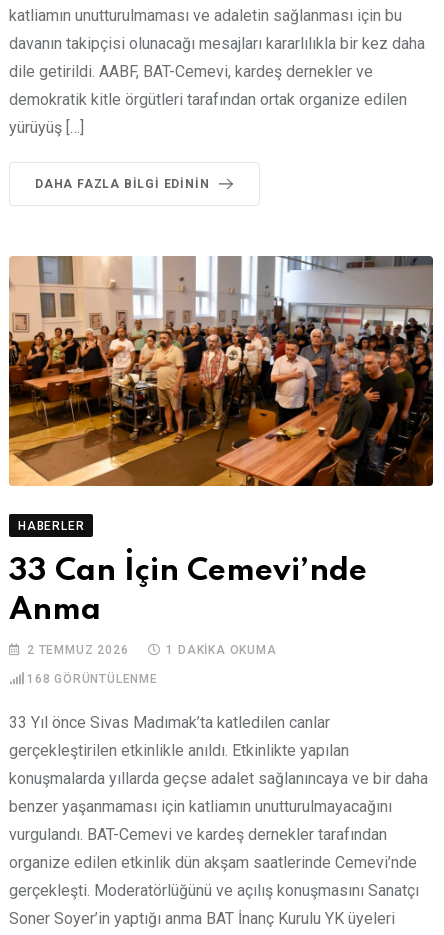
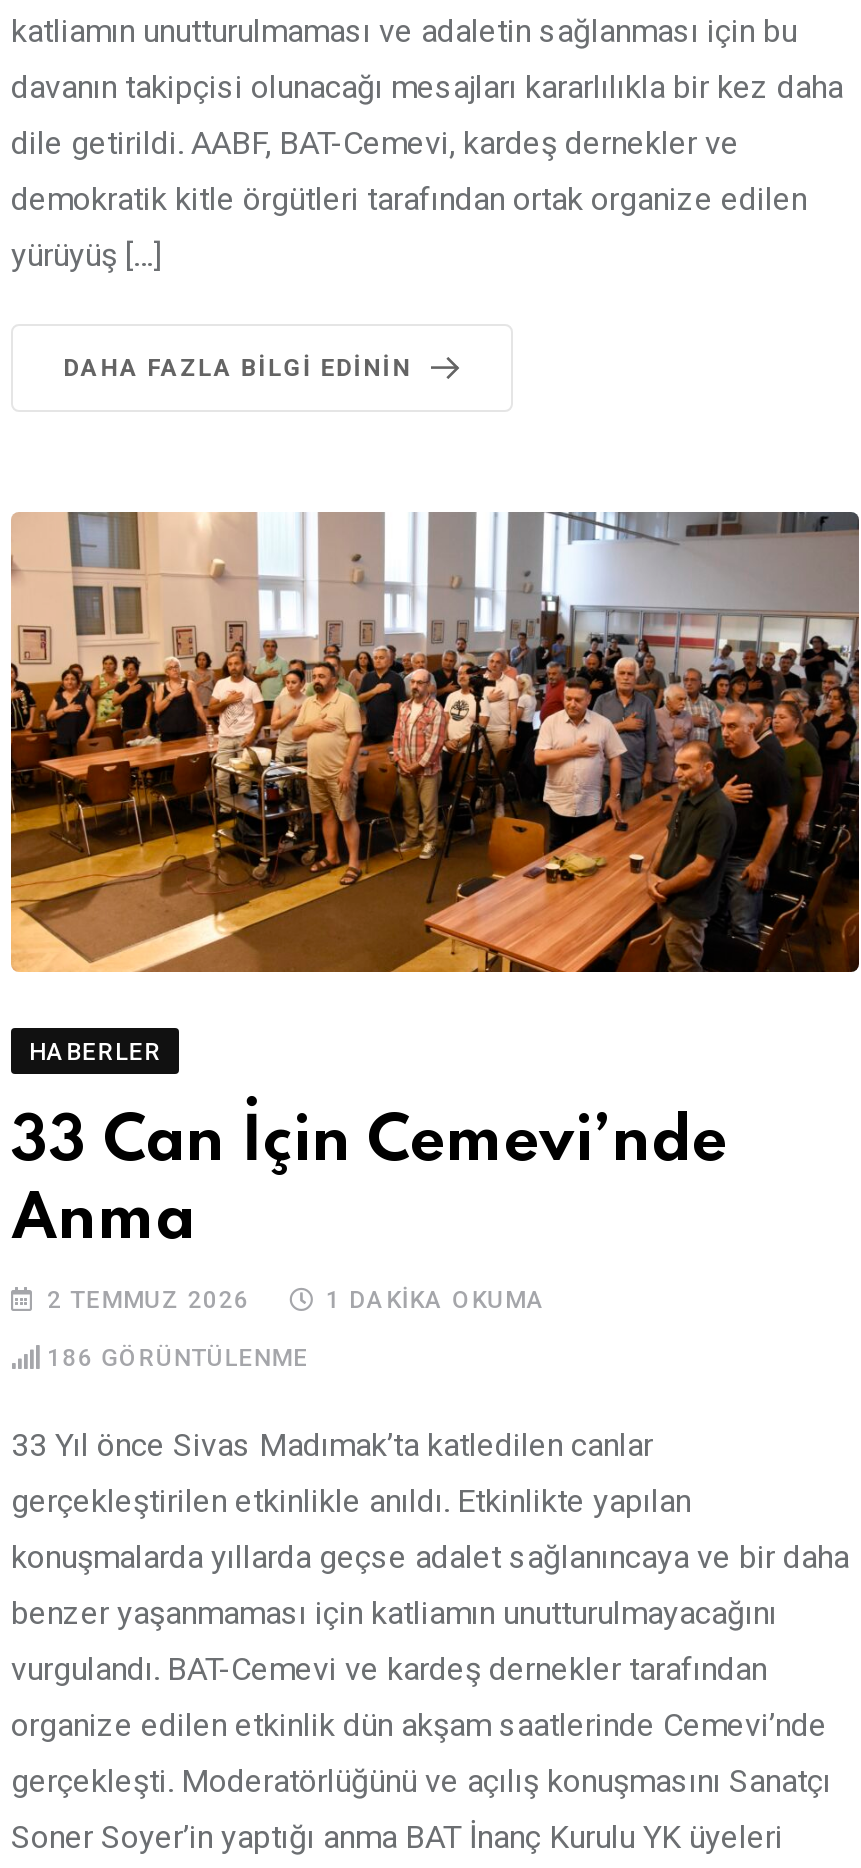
[27,672,158,686] 168 GÖRÜNTÜLENME -> [47,1343,309,1371] 186 GÖRÜNTÜLENME

